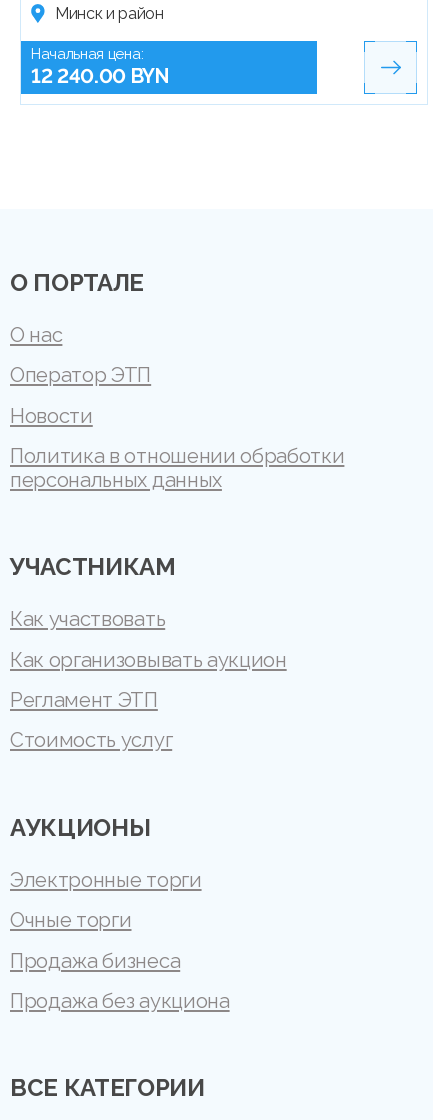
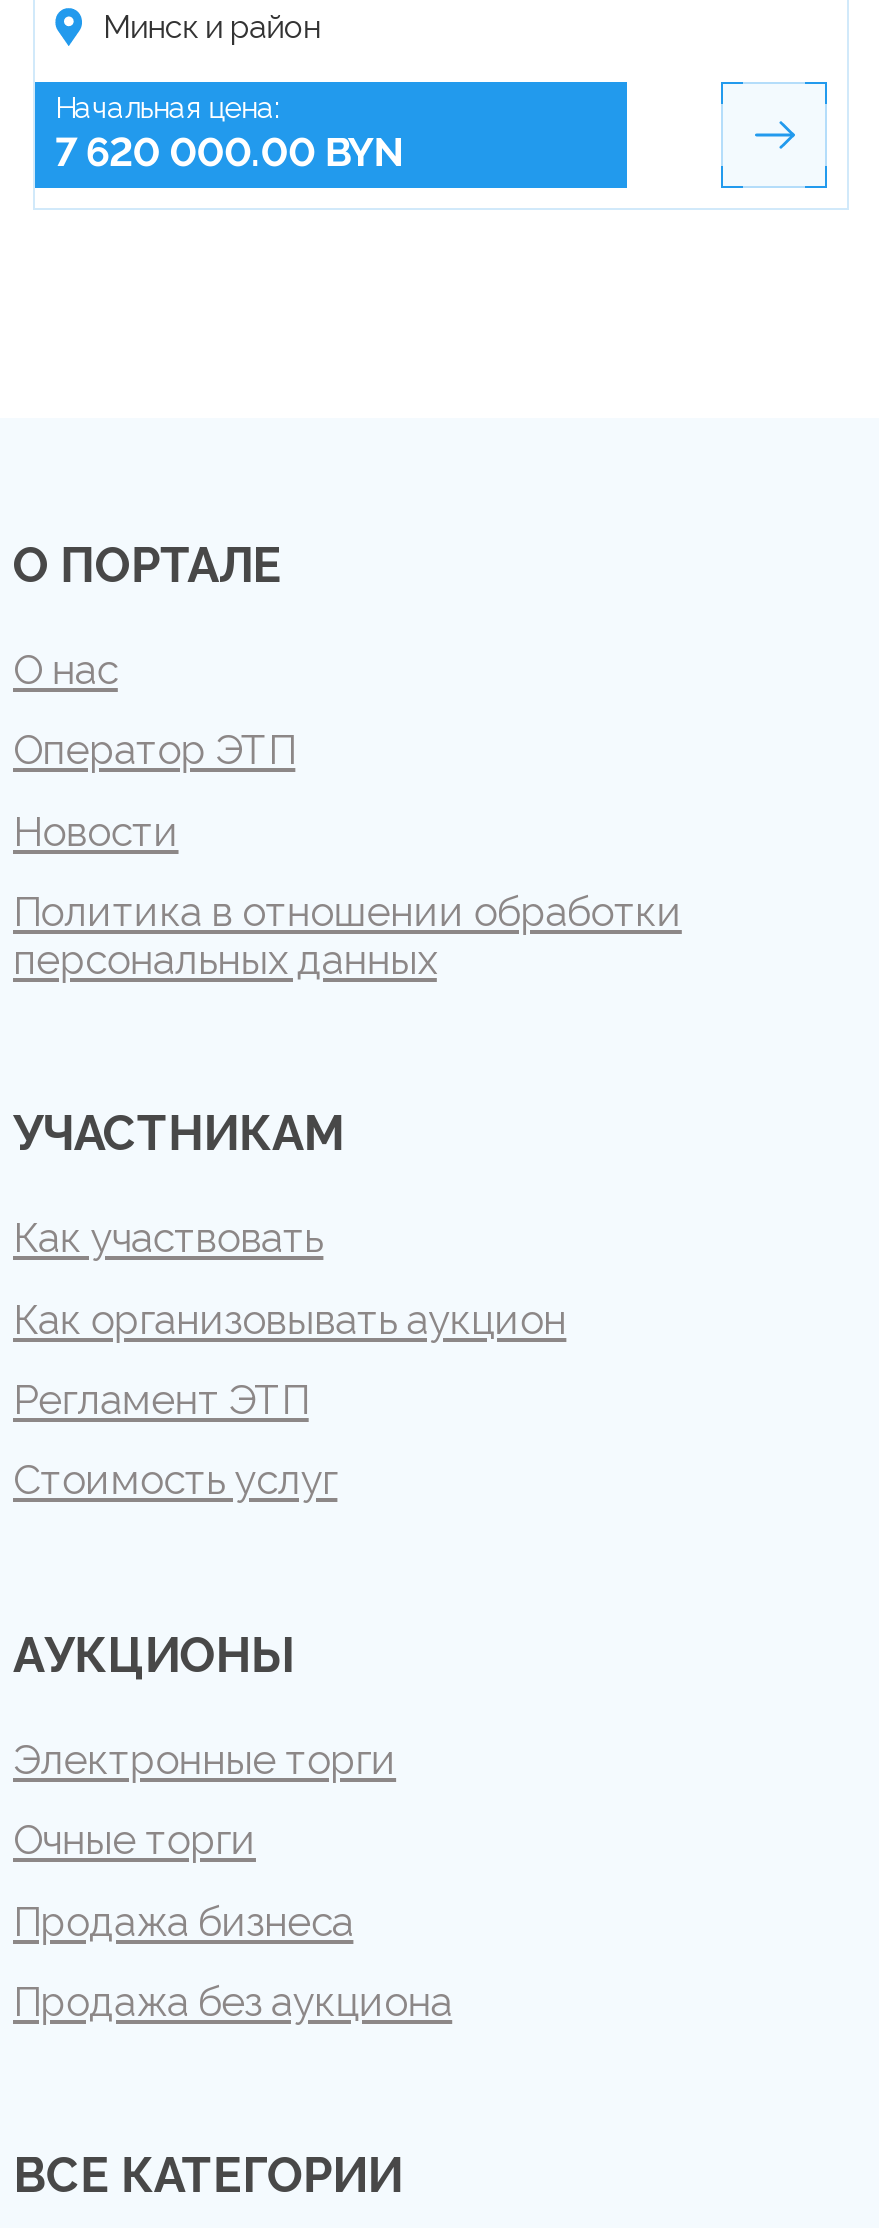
[31,64,169,88] 12 240.00 BYN -> [55,129,401,177] 7 620 000.00 BYN

